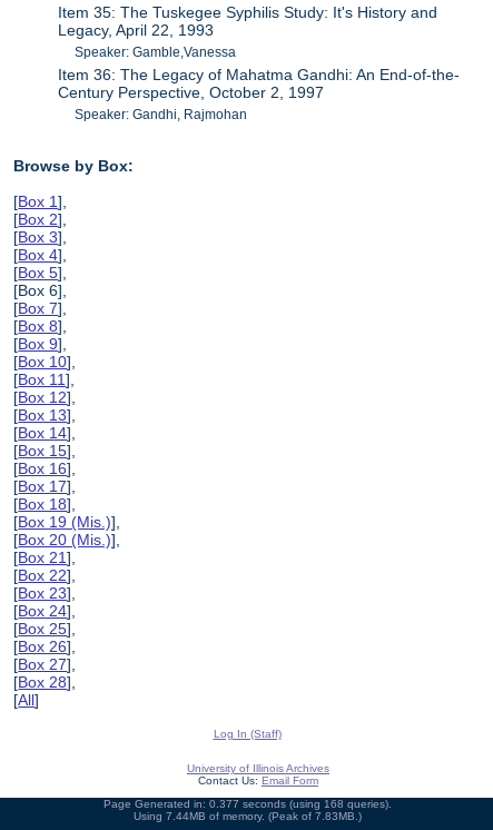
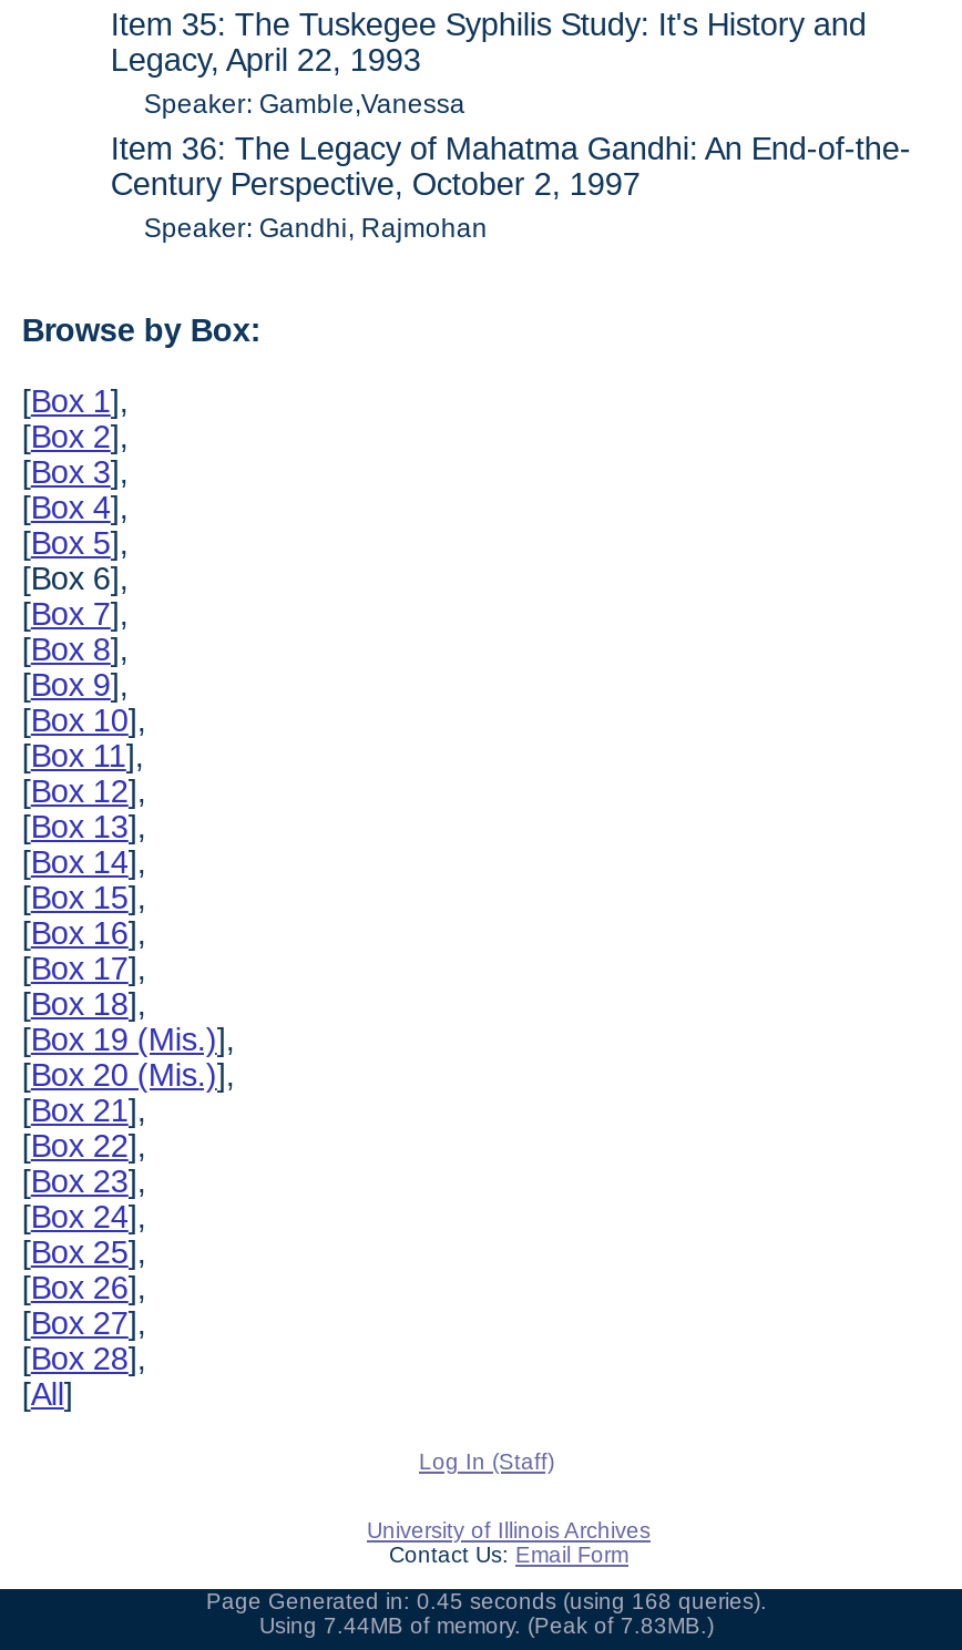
[103,798,391,810] Page Generated in: 0.377 seconds (using 168 queries). -> [206,1589,767,1613] Page Generated in: 0.45 seconds (using 168 queries).

